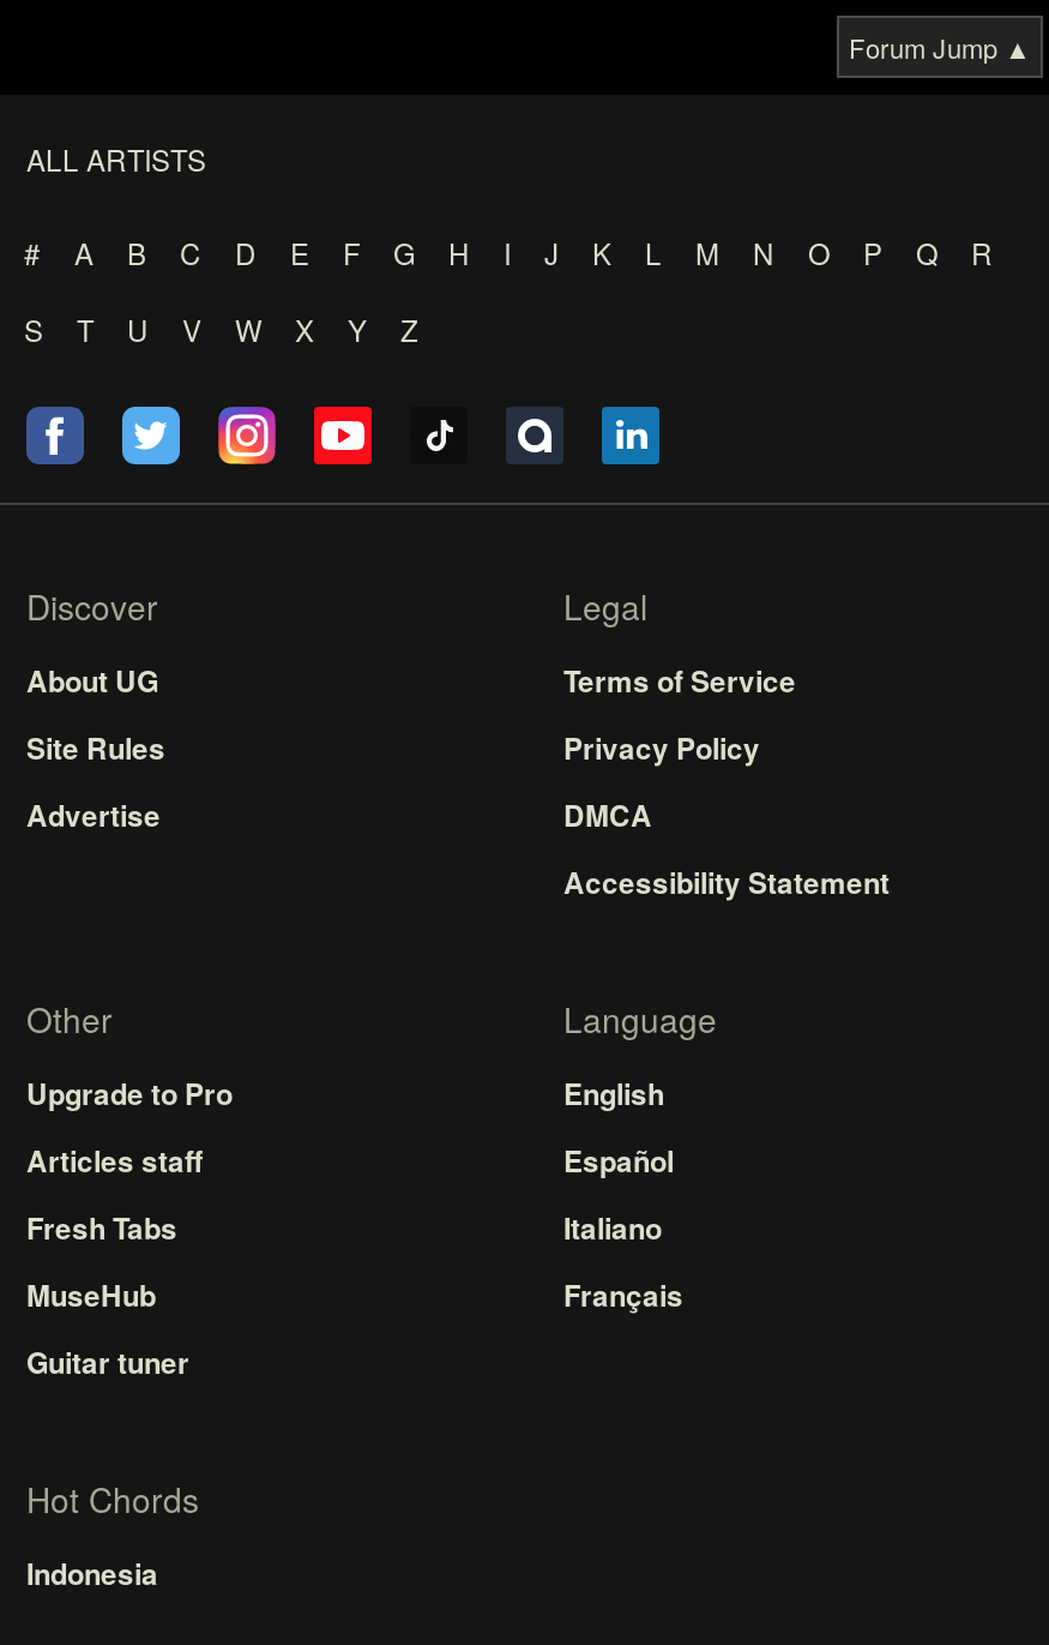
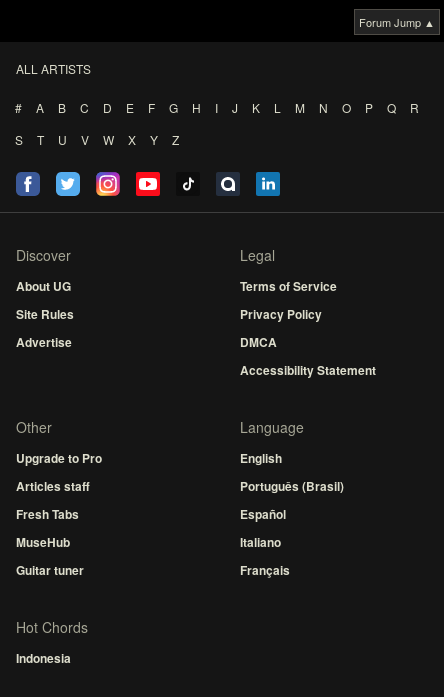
moved [563,1139,683,1316] -> [240,505,290,579]: Español | Italiano | Français
none -> [240,477,344,495] Português (Brasil)

